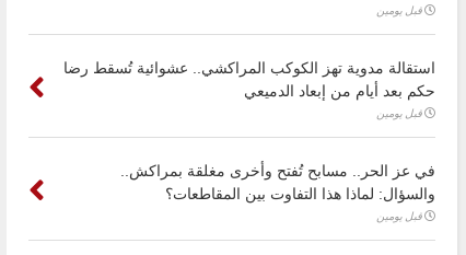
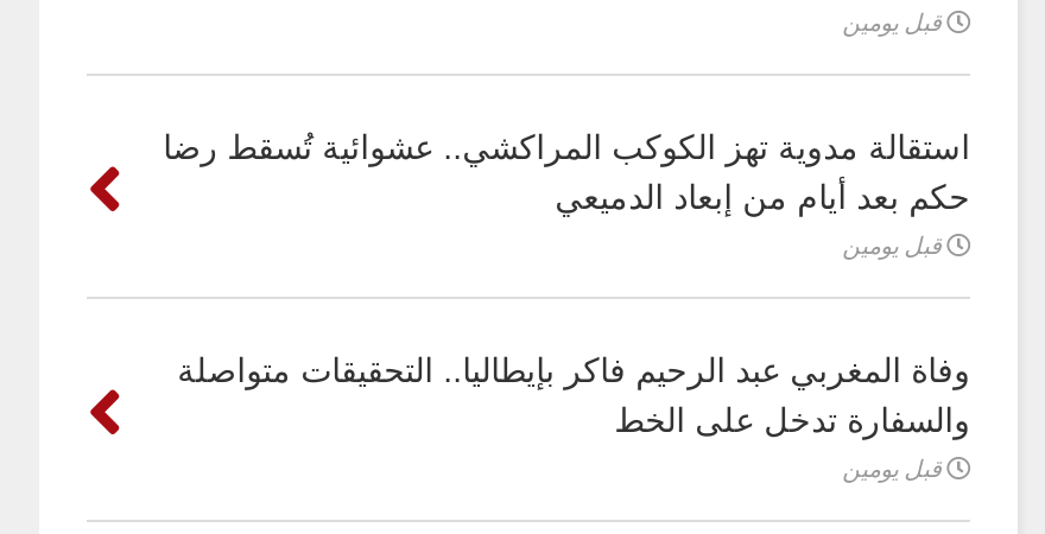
[120,162,435,203] في عز الحر.. مسابح تُفتح وأخرى مغلقة بمراكش.. | والسؤال: لماذا هذا التفاوت بين المقاطعات؟ -> [177,352,970,440] وفاة المغربي عبد الرحيم فاكر بإيطاليا.. التحقيقات متواصلة | والسفارة تدخل على الخط

